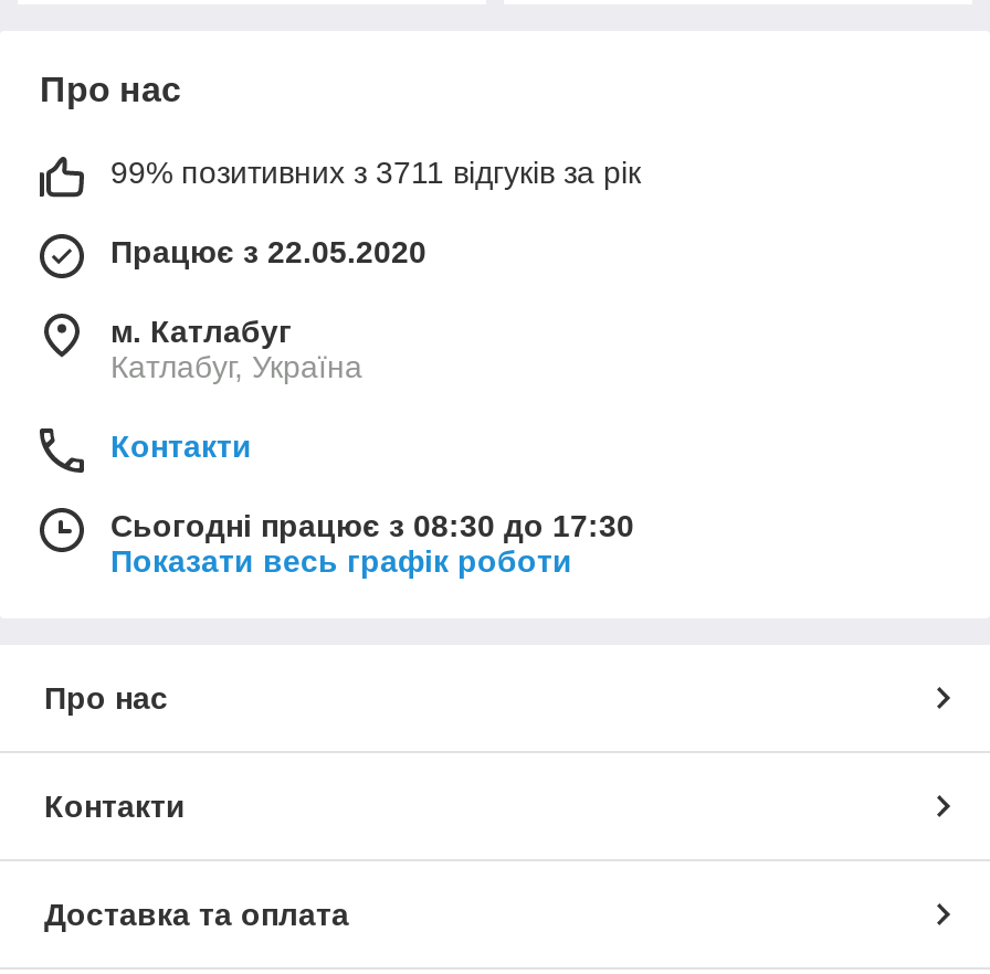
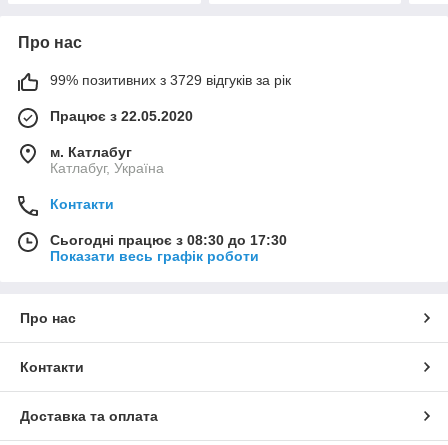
[110,155,641,191] 99% позитивних з 3711 відгуків за рік -> [50,72,291,88] 99% позитивних з 3729 відгуків за рік

